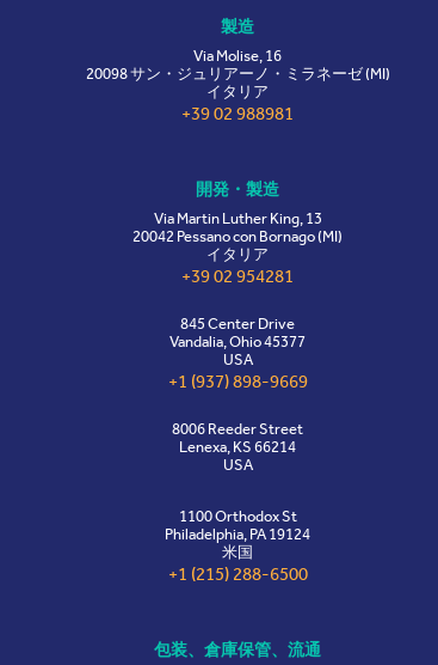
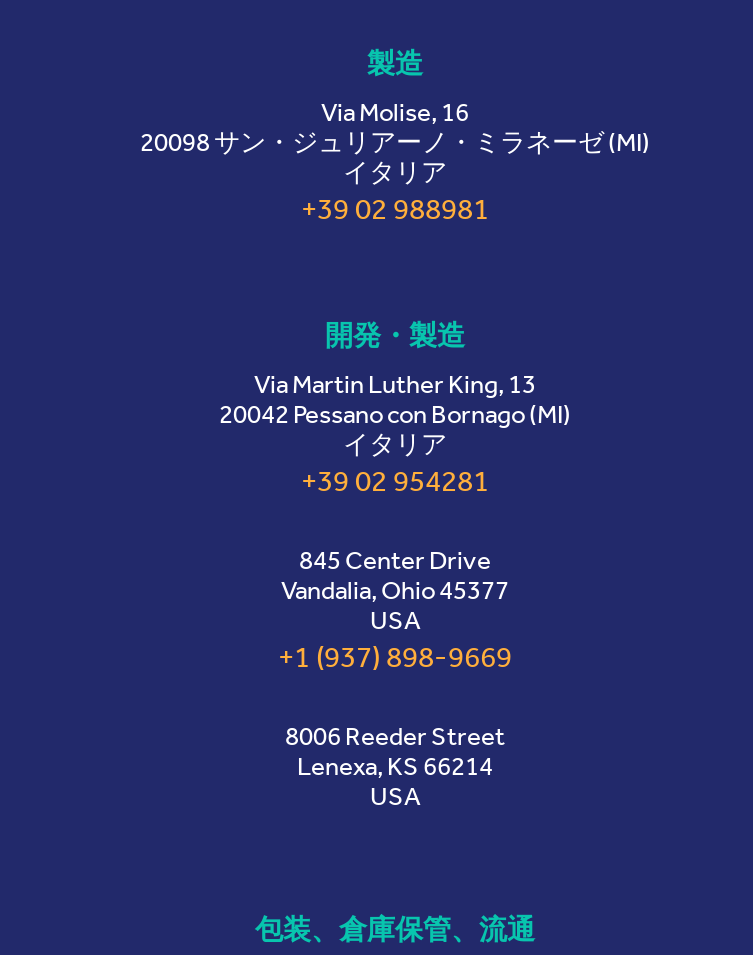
[165,507,310,585] 1100 Orthodox St | Philadelphia, PA 19124 | 米国 | +1 (215) 288-6500 -> none

